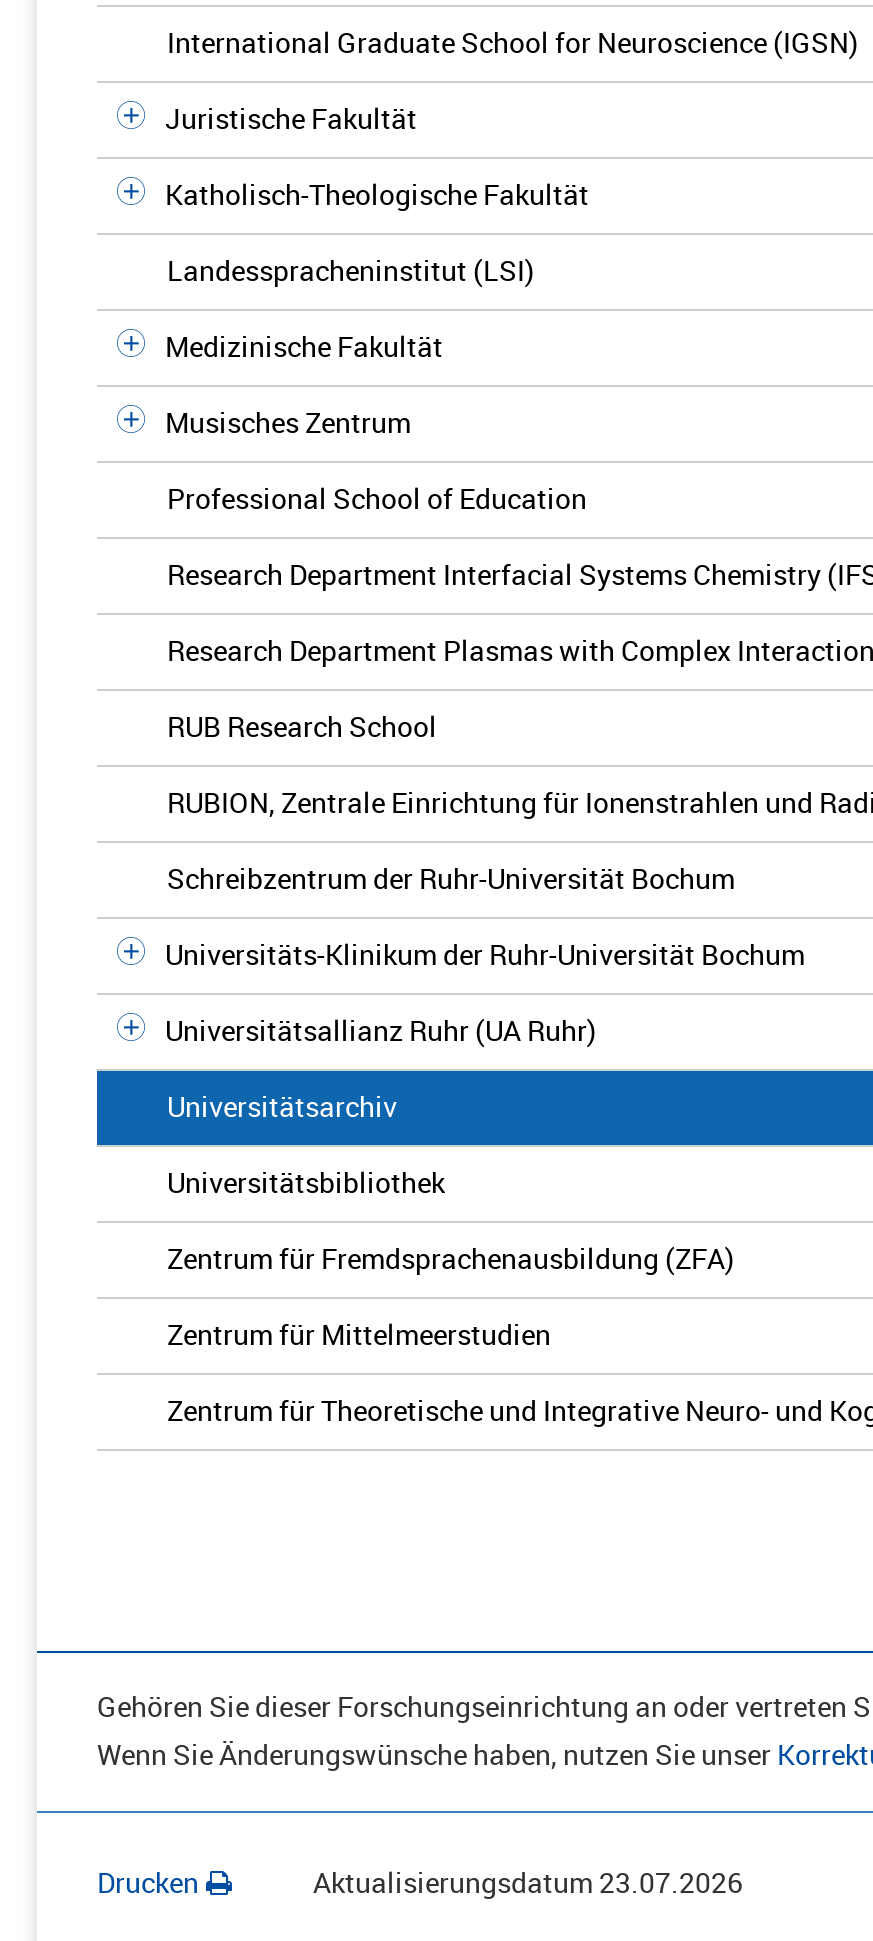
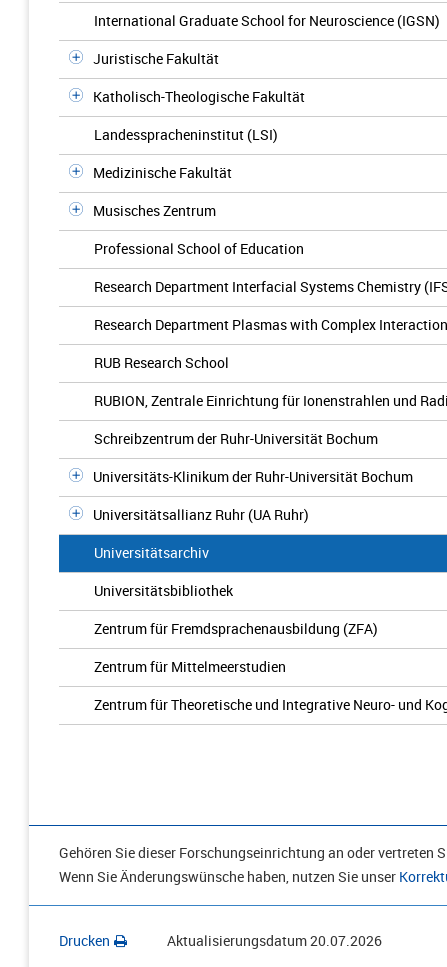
[313,1863,743,1901] Aktualisierungsdatum 23.07.2026 -> [167,931,382,950] Aktualisierungsdatum 20.07.2026

